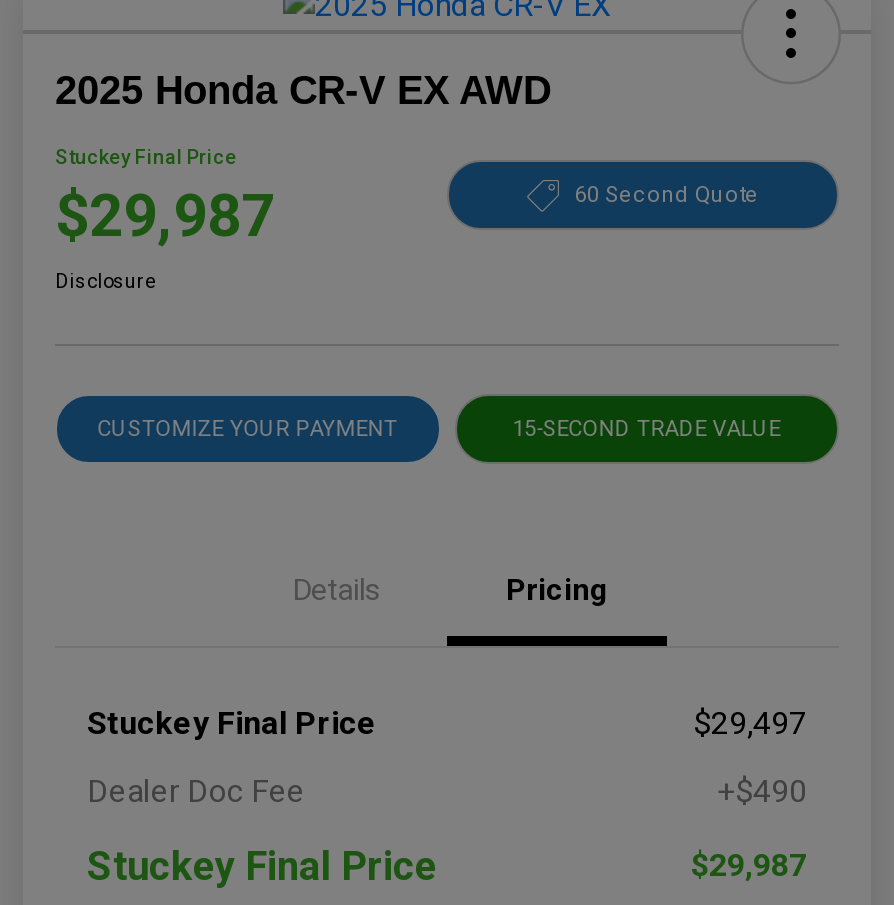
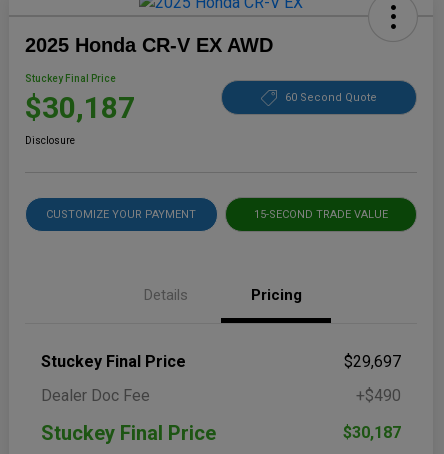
[55,180,275,250] $29,987 -> [25,90,135,125] $30,187
[693,704,807,742] $29,497 -> [344,352,401,371] $29,697
[691,846,807,884] $29,987 -> [343,423,401,442] $30,187

